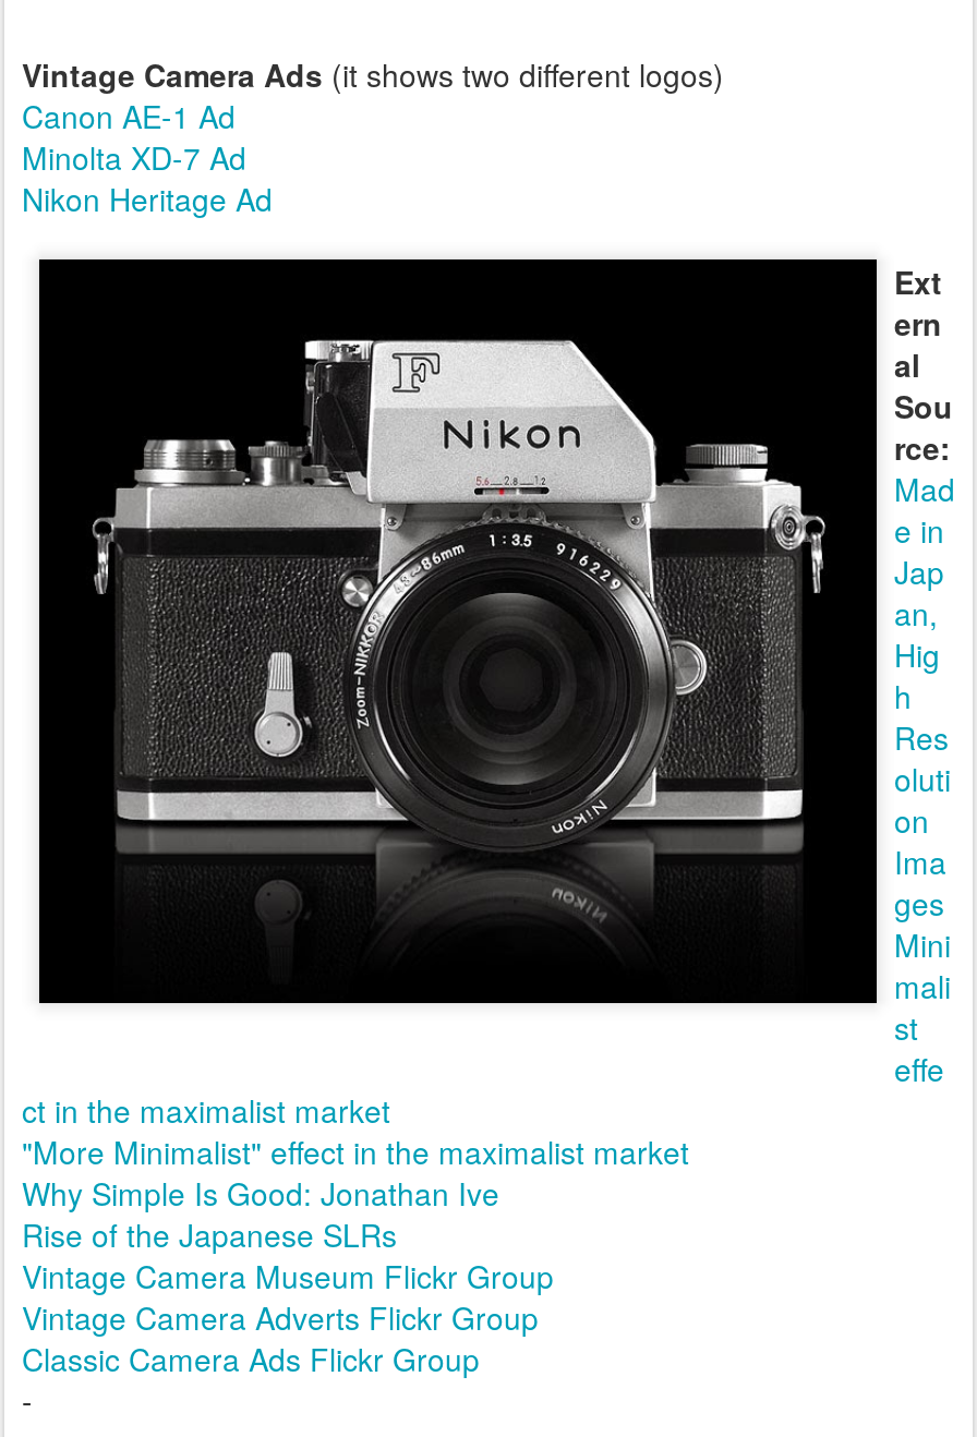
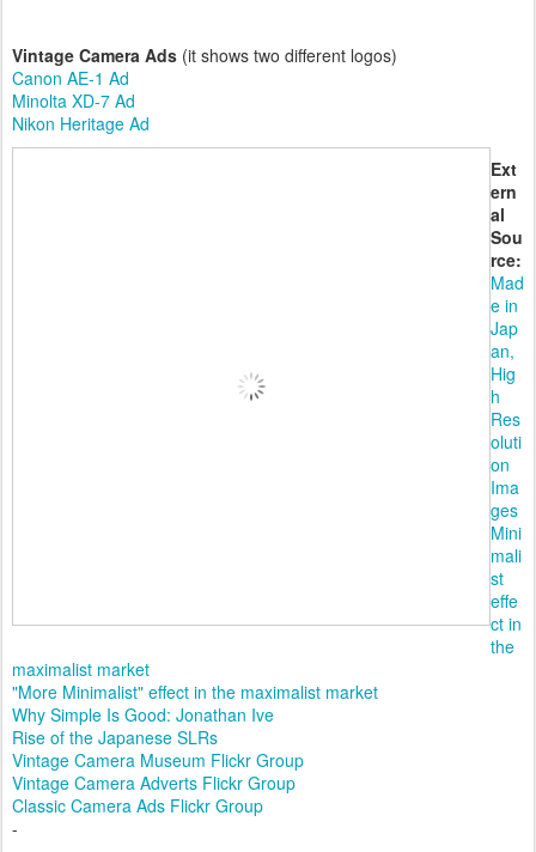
[37,257,879,1005] [image] -> none

